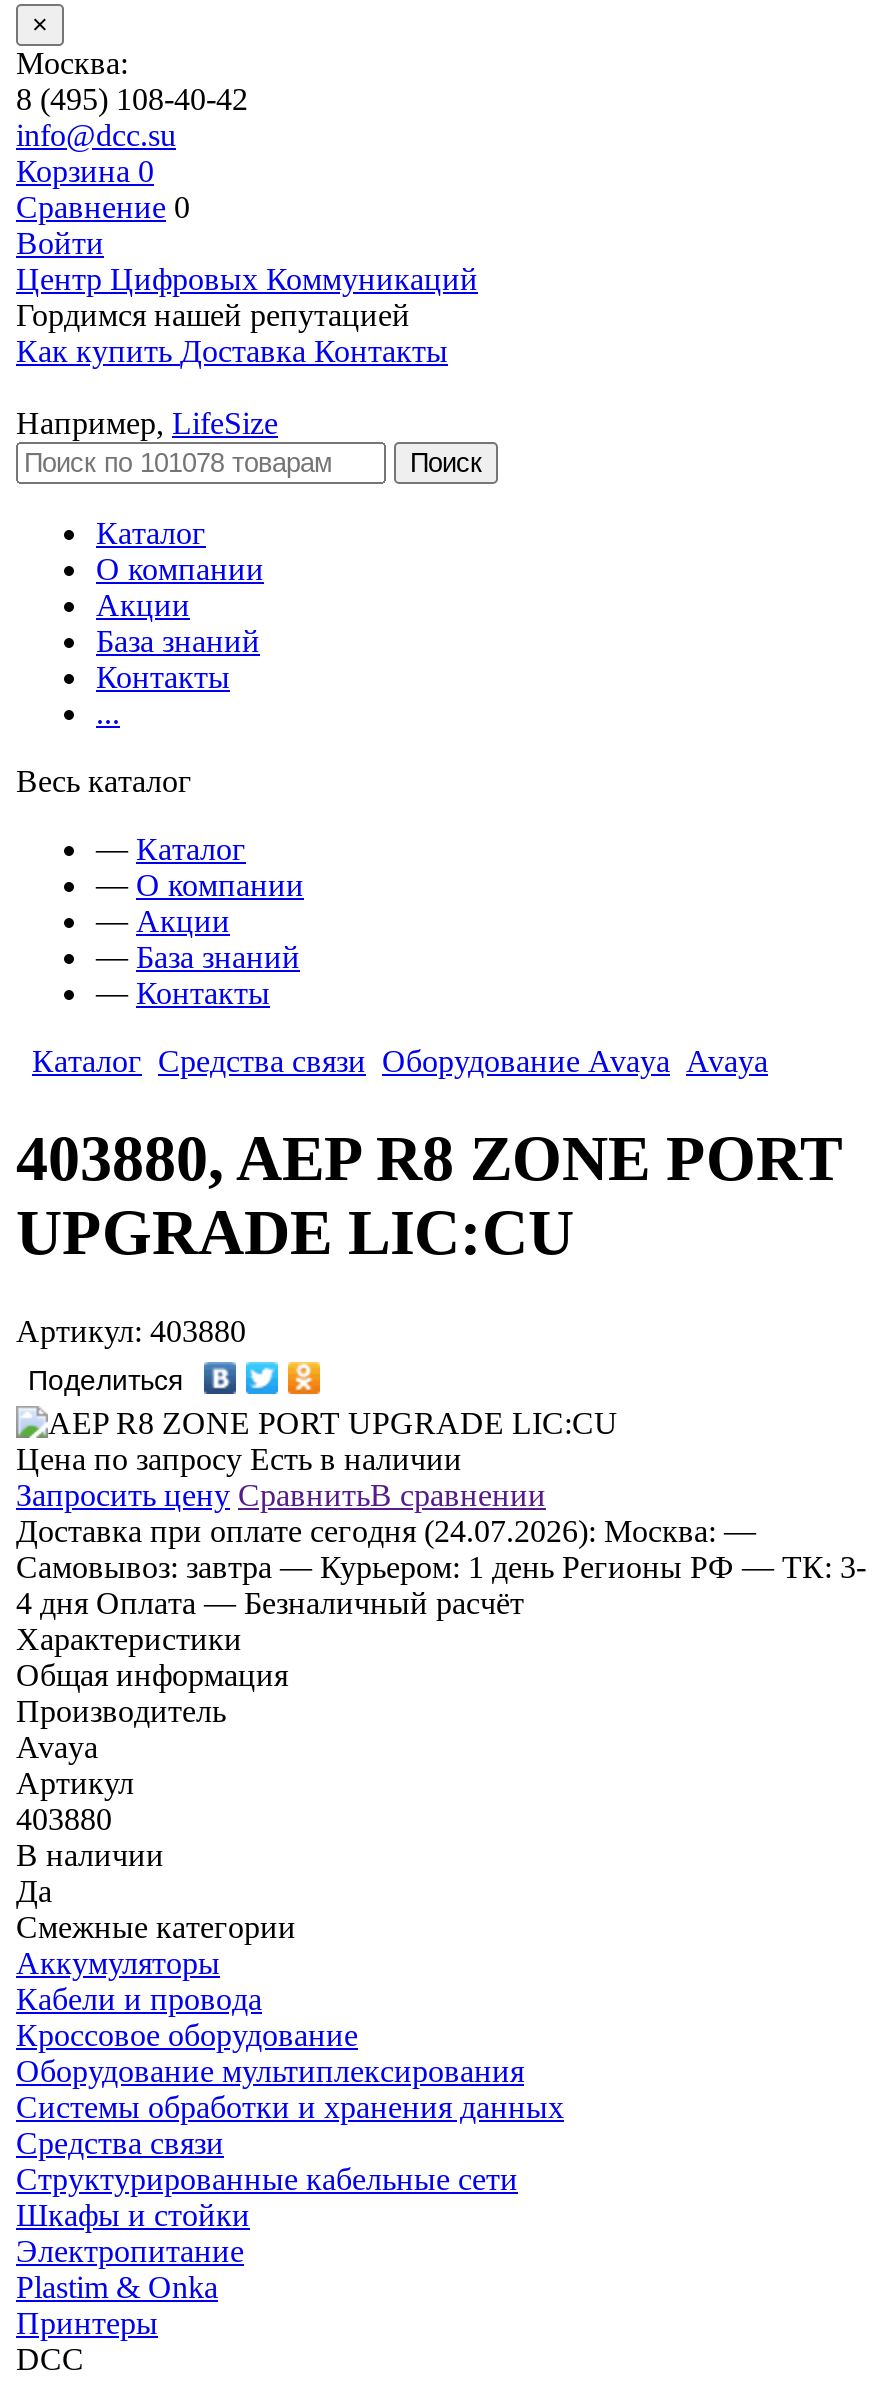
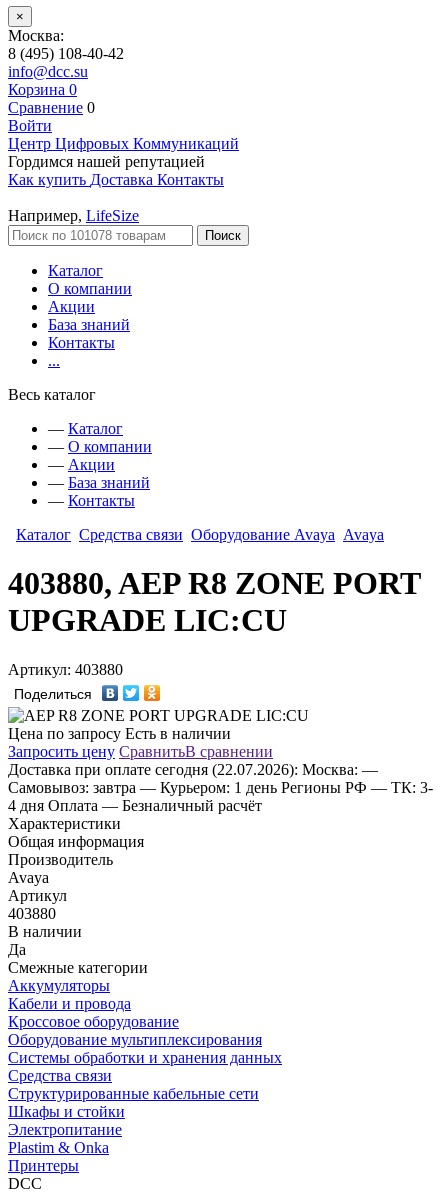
[16,1514,756,1548] Доставка при оплате сегодня (24.07.2026): Москва: — -> [8,761,378,778] Доставка при оплате сегодня (22.07.2026): Москва: —

